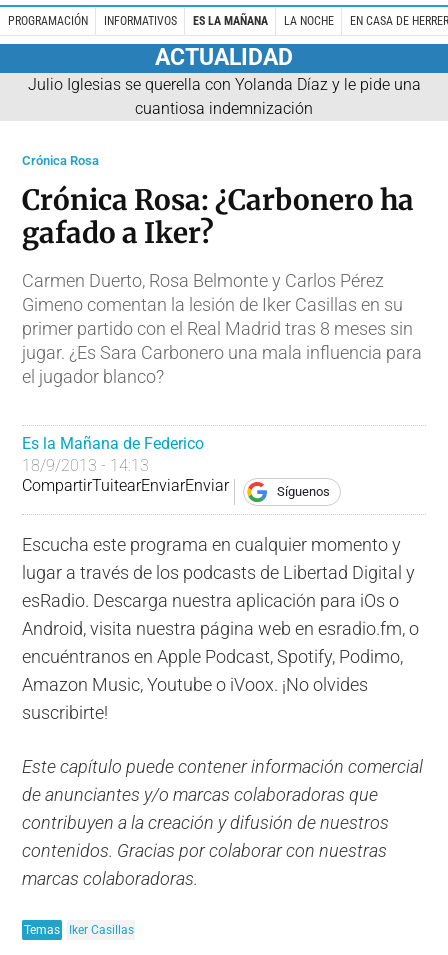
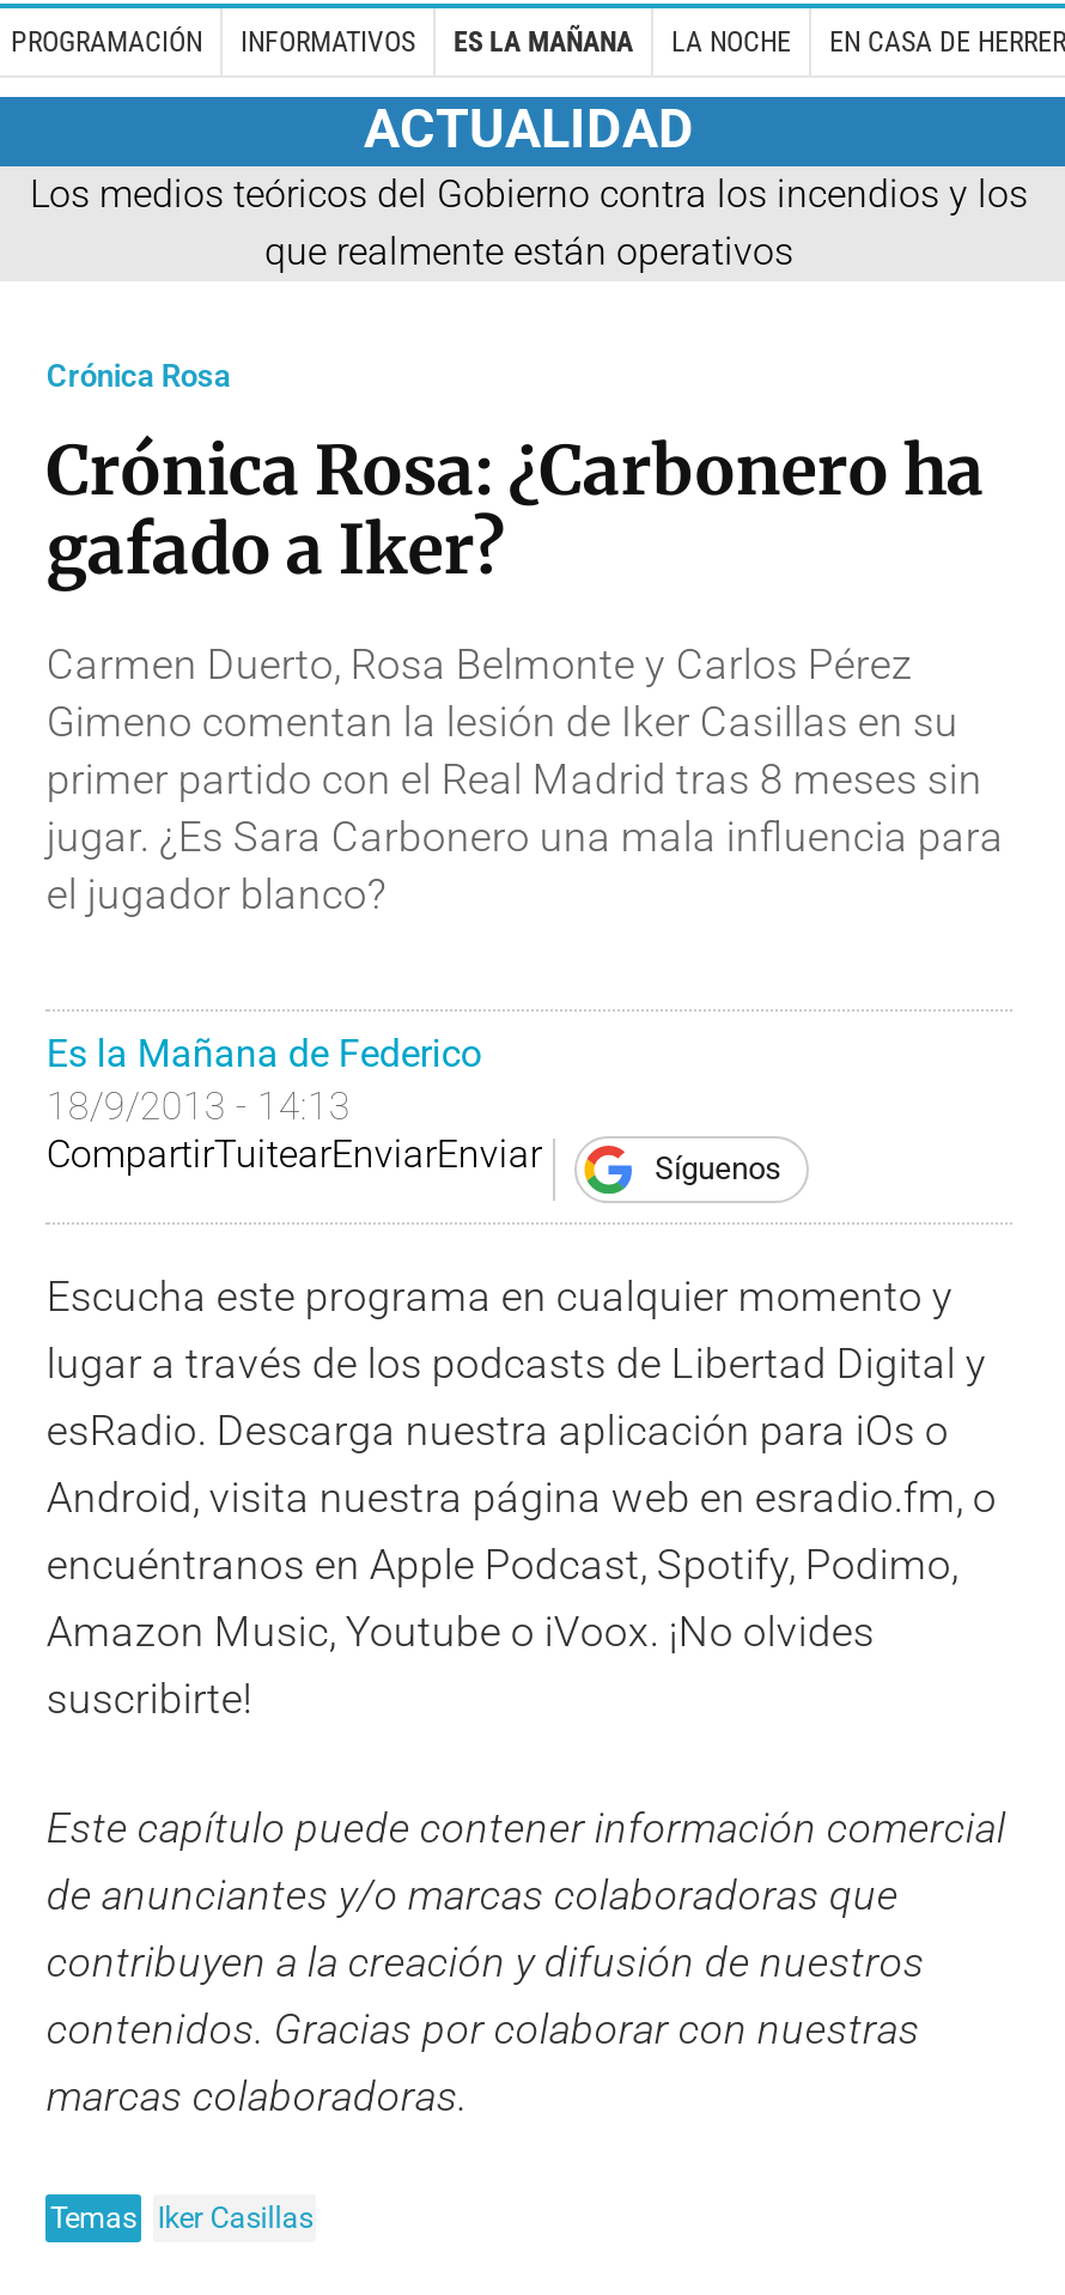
[27,75,420,118] Julio Iglesias se querella con Yolanda Díaz y le pide una | cuantiosa indemnización -> [30,170,1028,273] Los medios teóricos del Gobierno contra los incendios y los | que realmente están operativos

